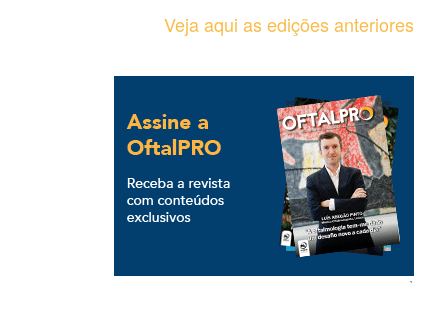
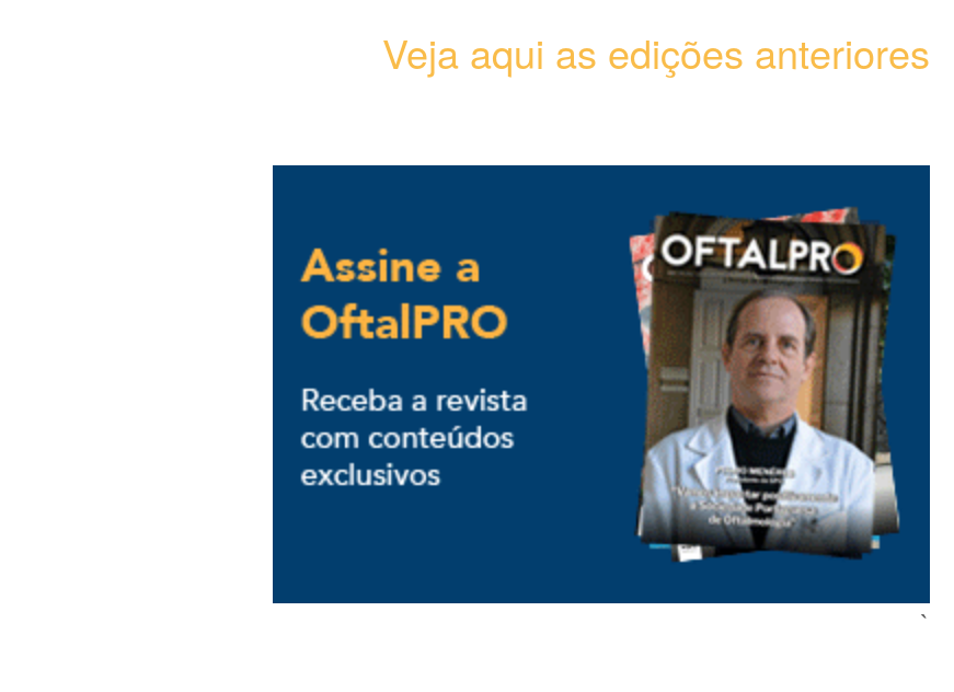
[281,100,393,252] [image] -> [639,214,886,553] [image]

